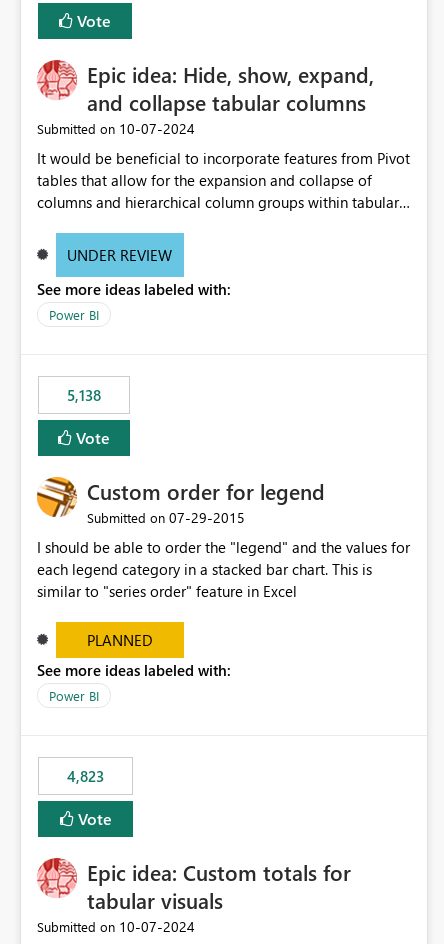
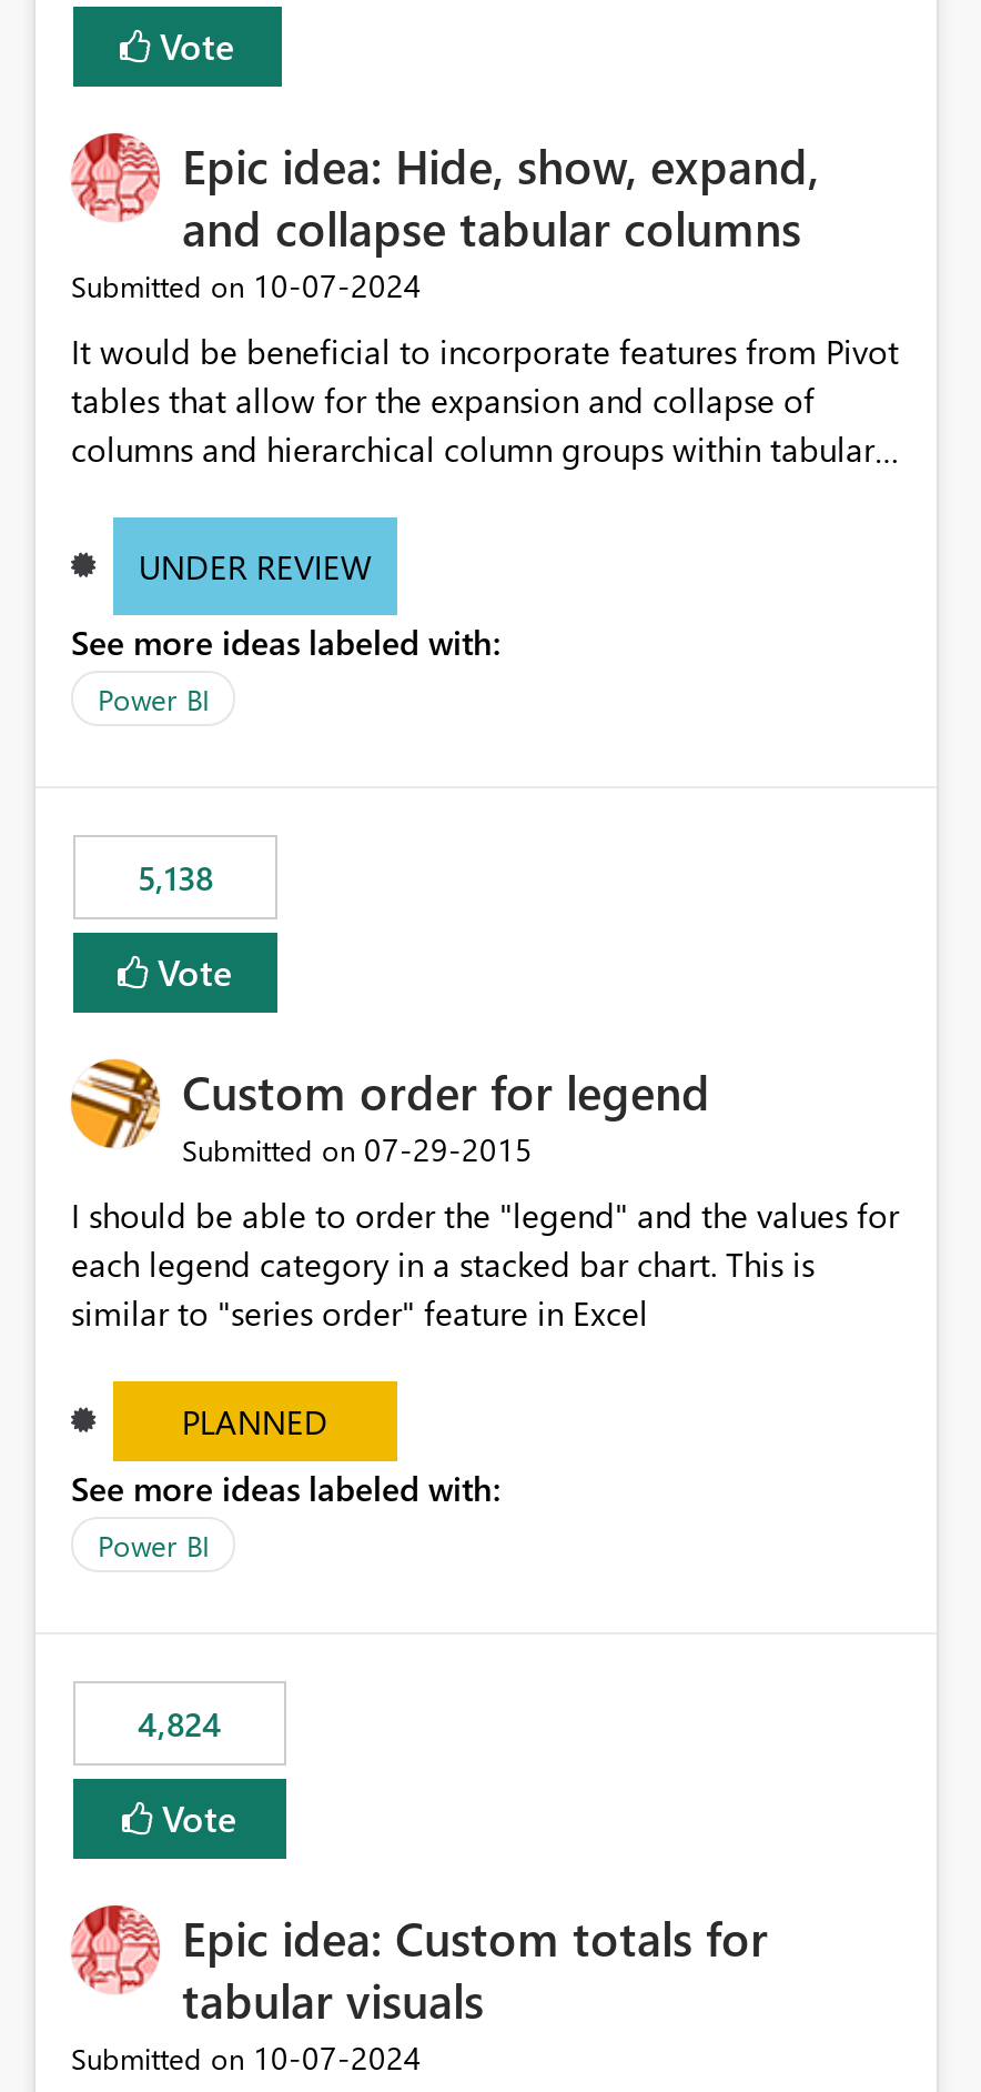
[67,766,104,786] 4,823 -> [138,1702,222,1746] 4,824

